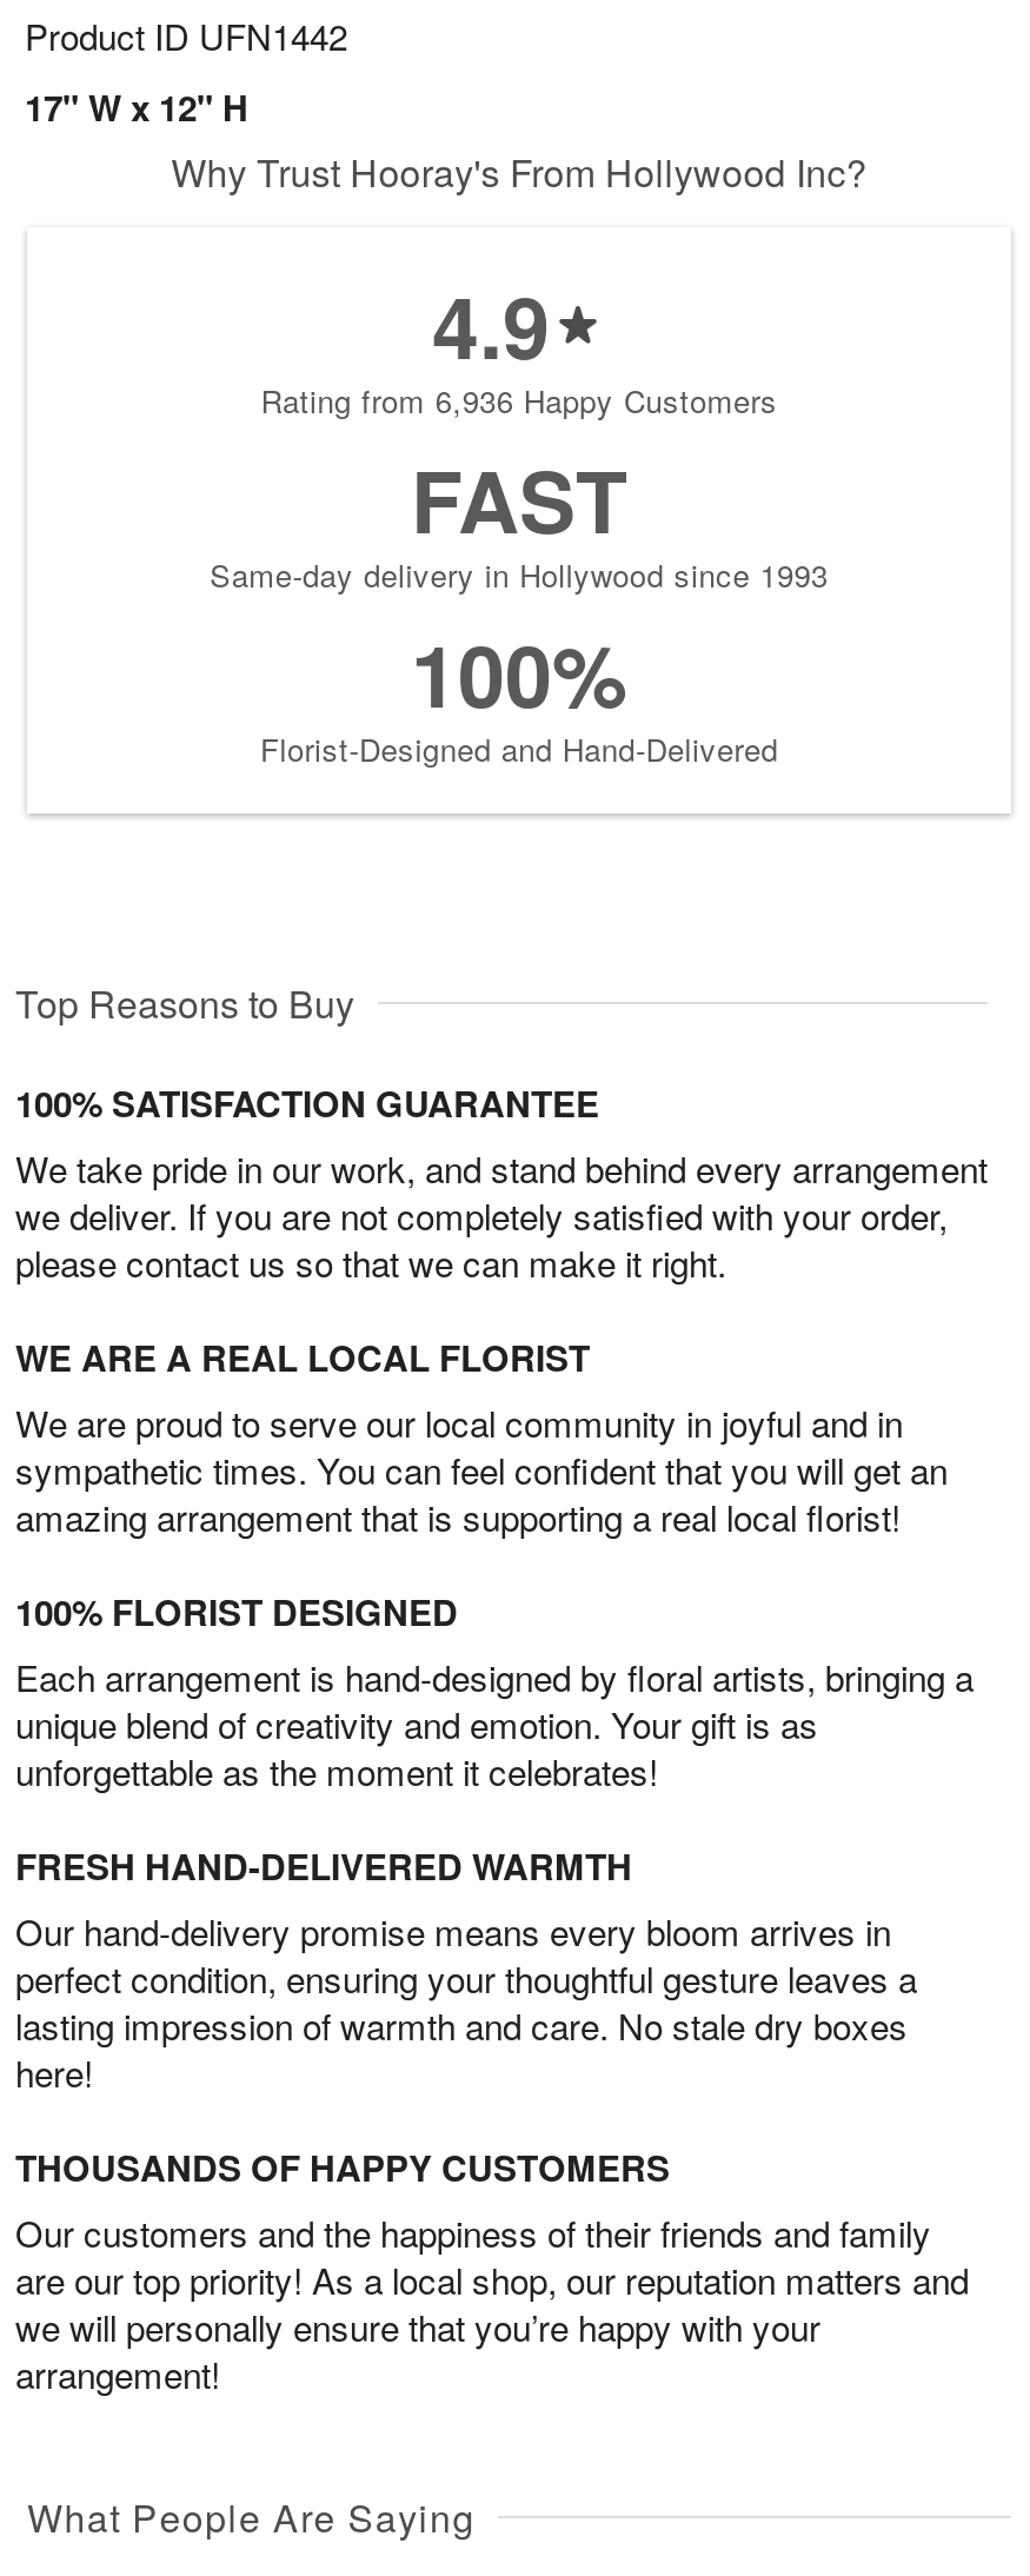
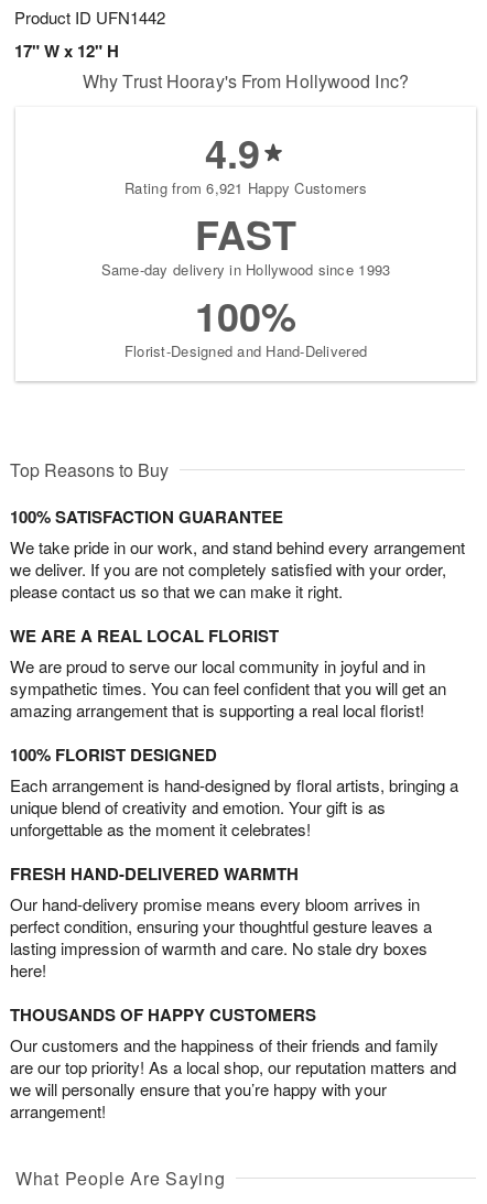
[261,379,778,424] Rating from 6,936 Happy Customers -> [125,178,367,199] Rating from 6,921 Happy Customers

